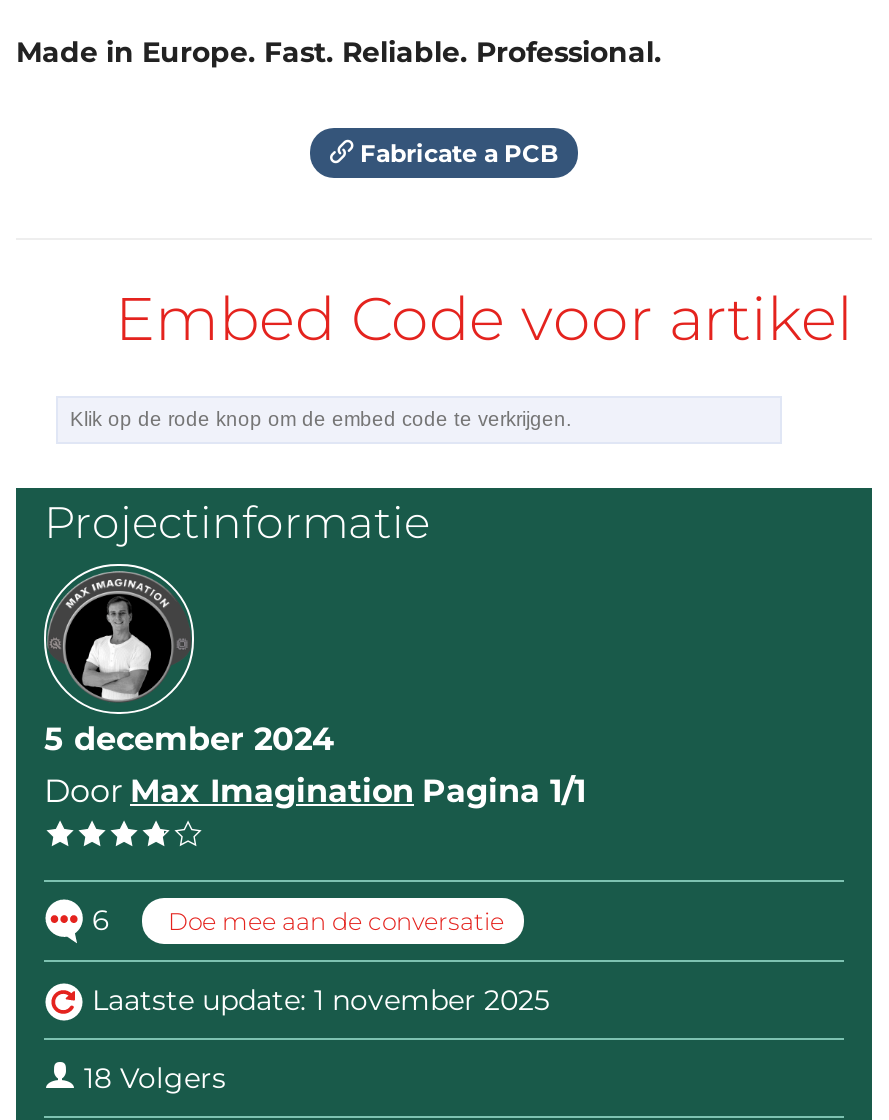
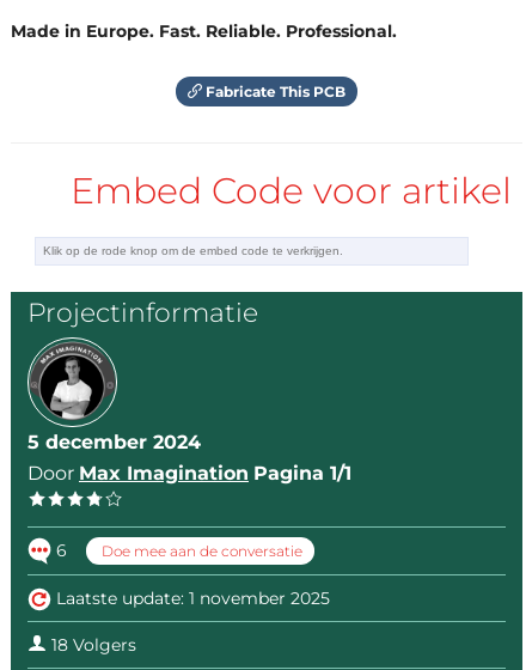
[354,138,558,168] Fabricate a PCB -> [202,83,346,100] Fabricate This PCB

